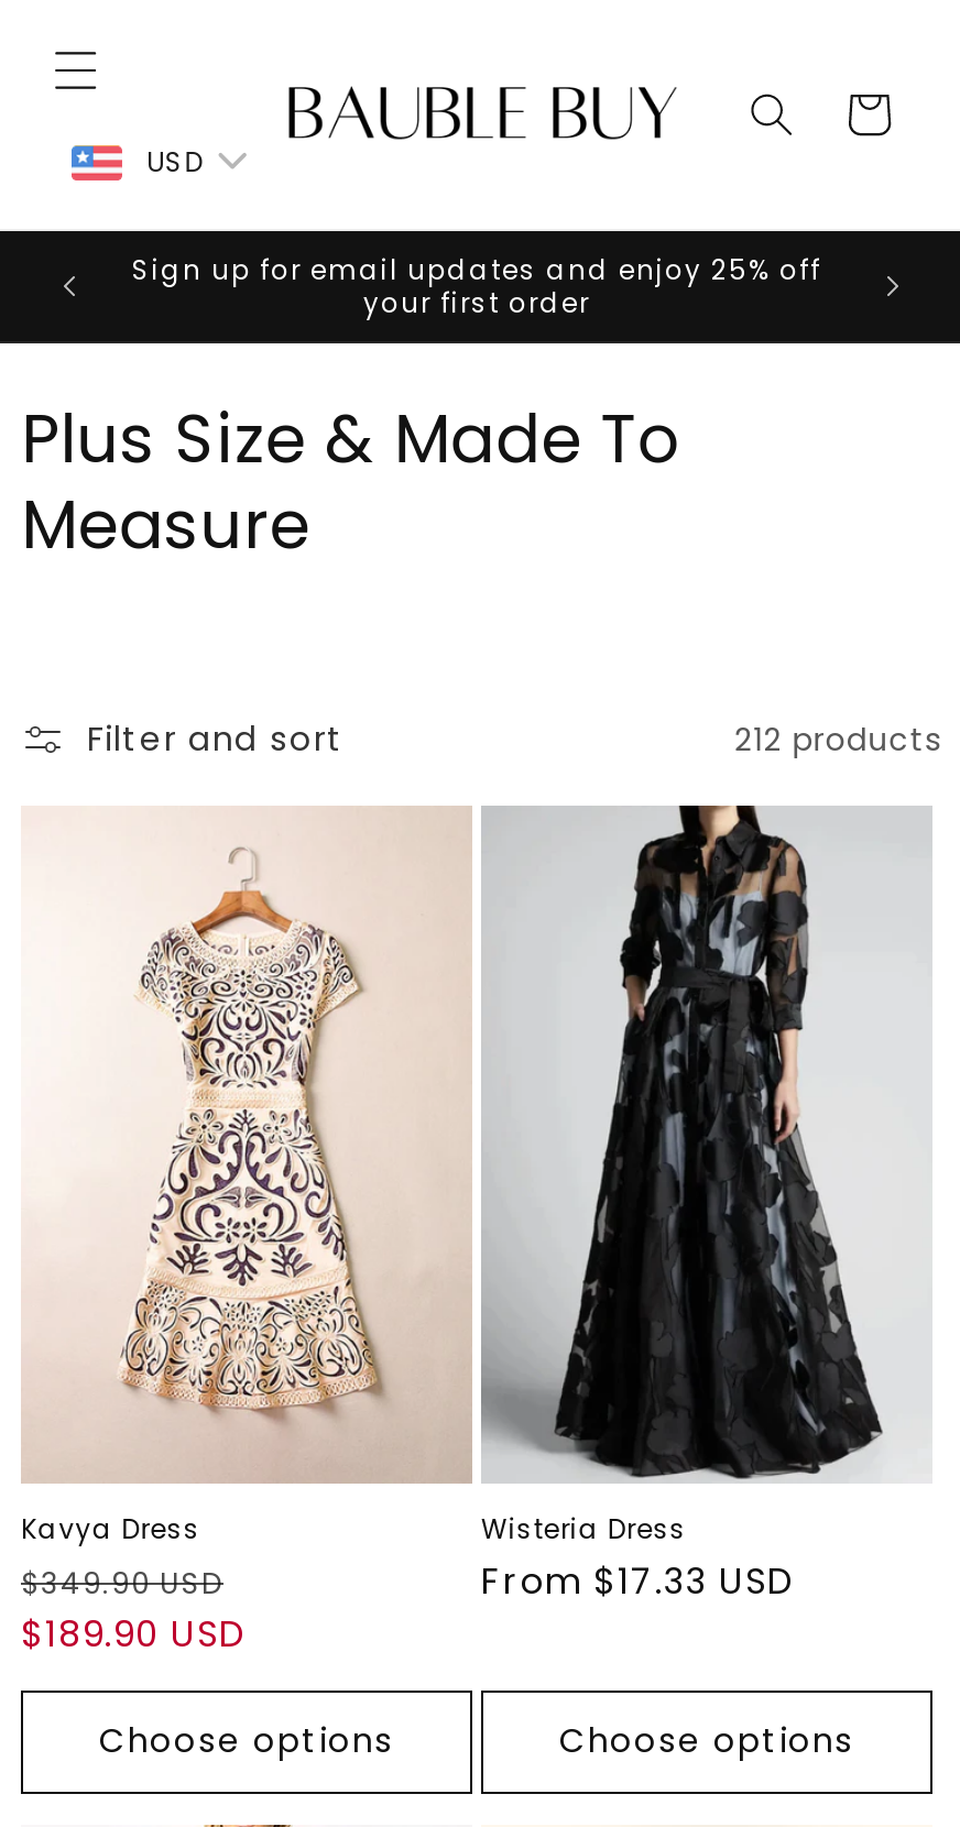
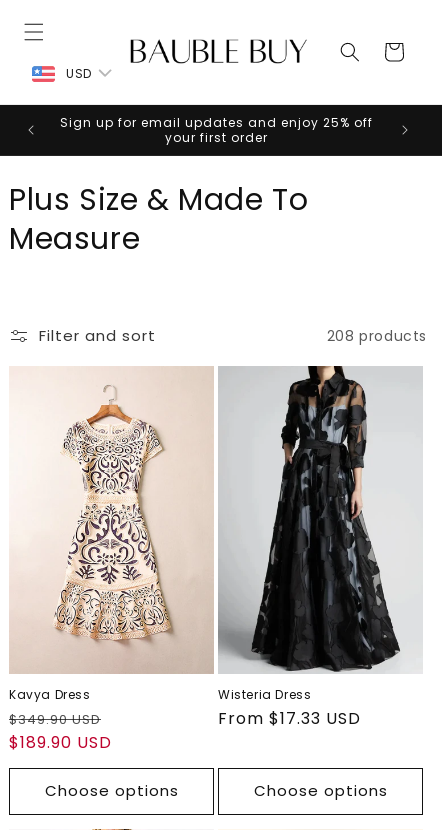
[734,717,941,761] 212 products -> [327,326,427,346] 208 products

